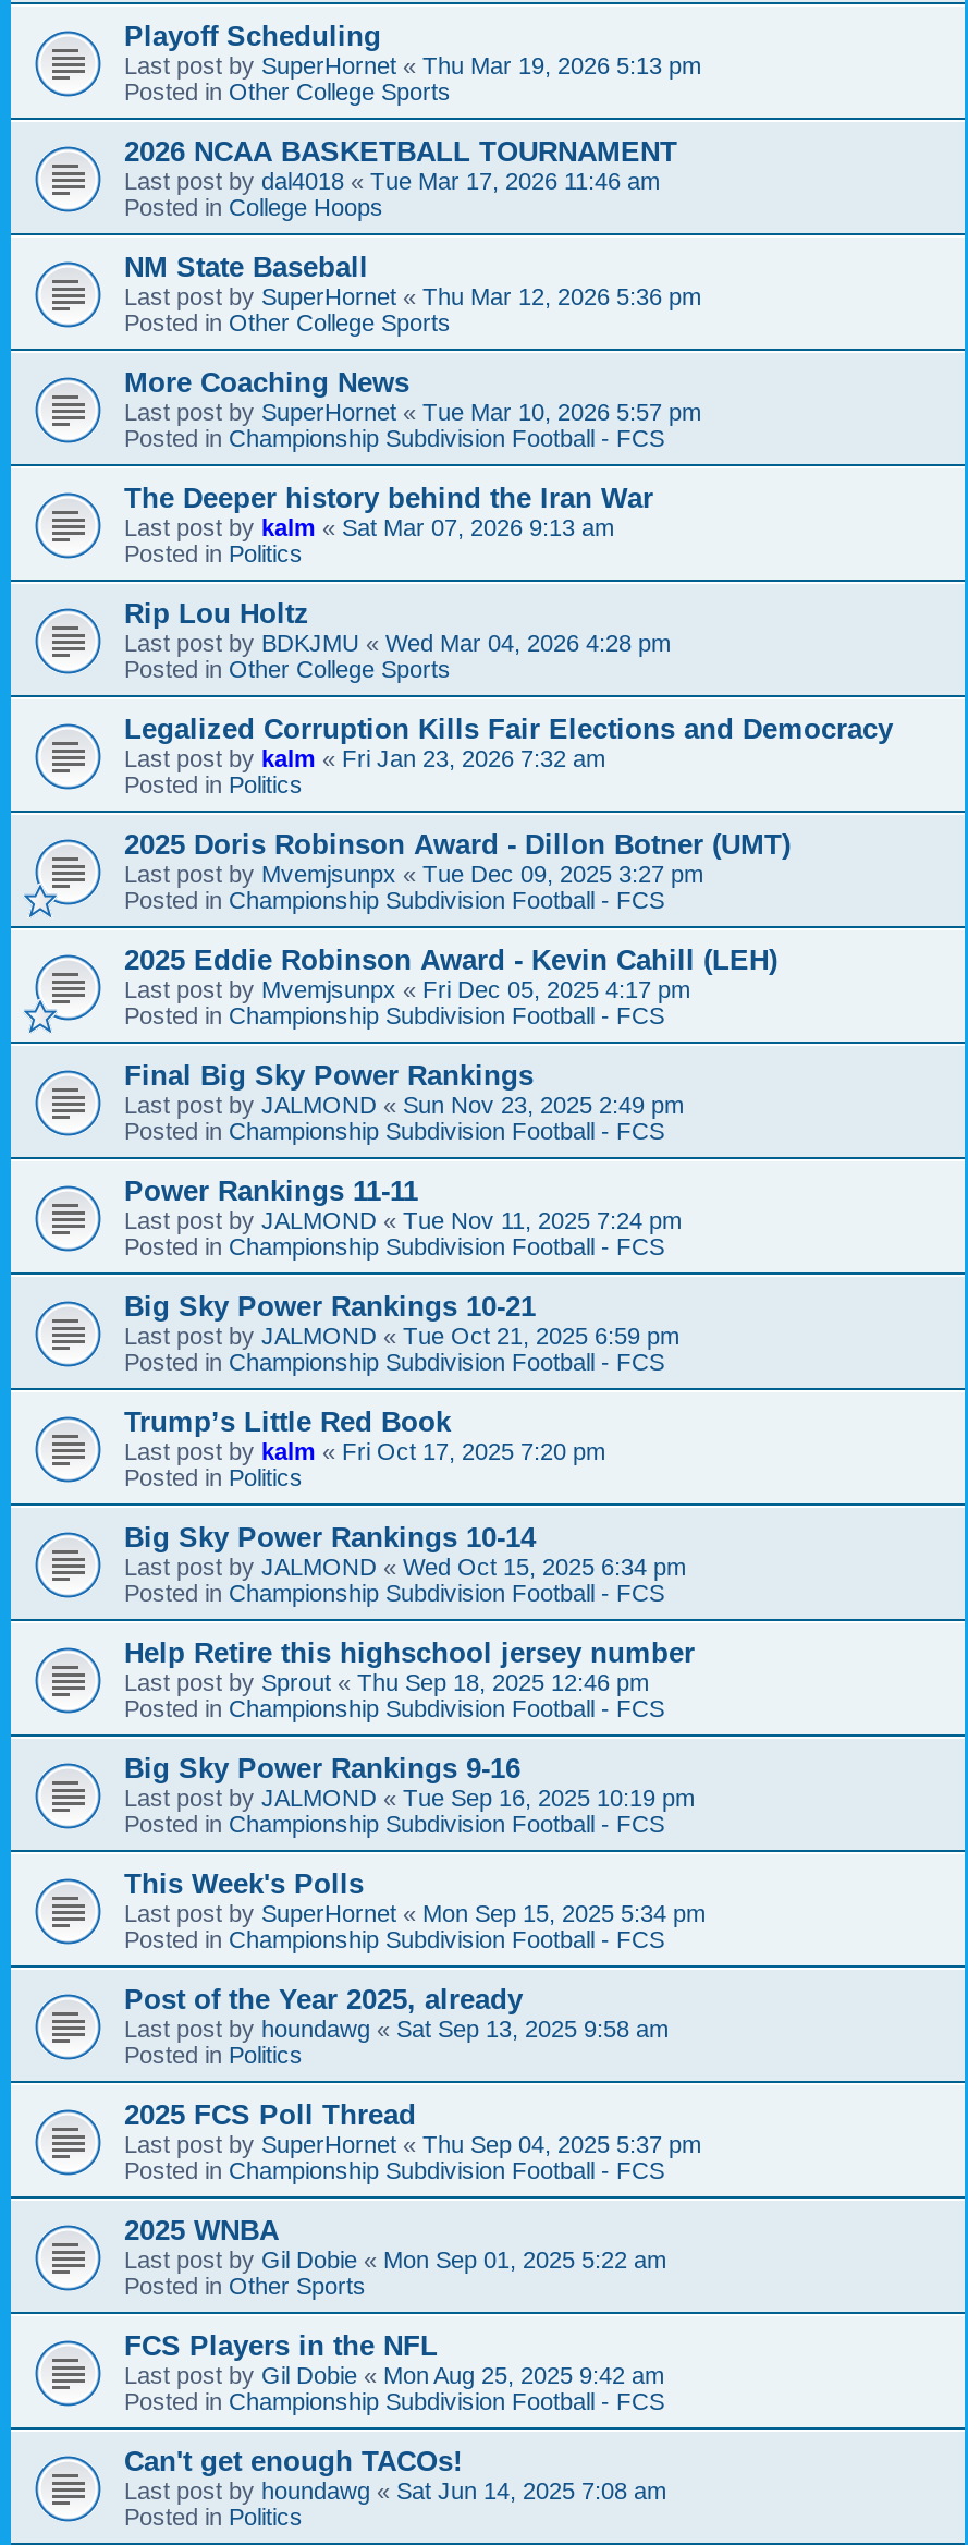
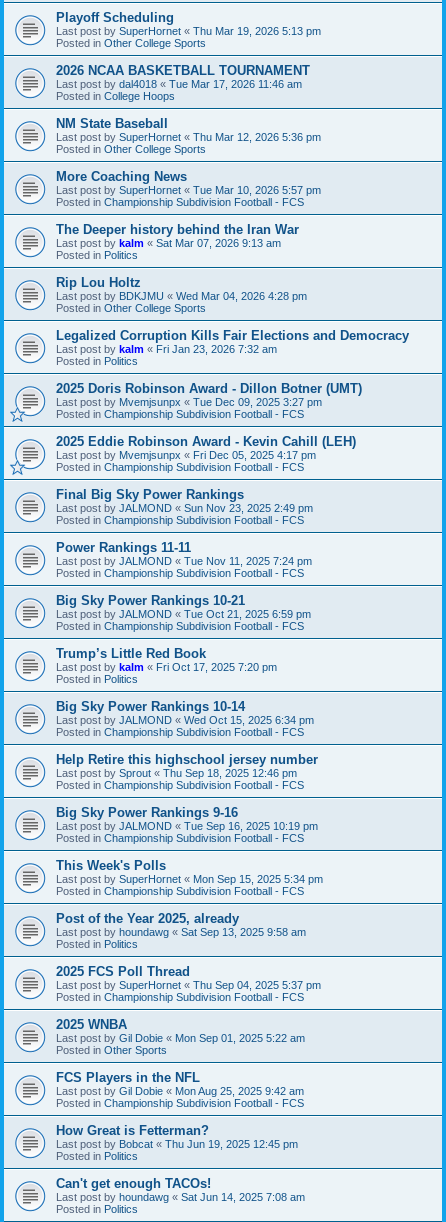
none -> [56,1122,298,1161] How Great is Fetterman? | Last post by Bobcat «Thu Jun 19, 2025 12:45 pm | Posted in Politics

